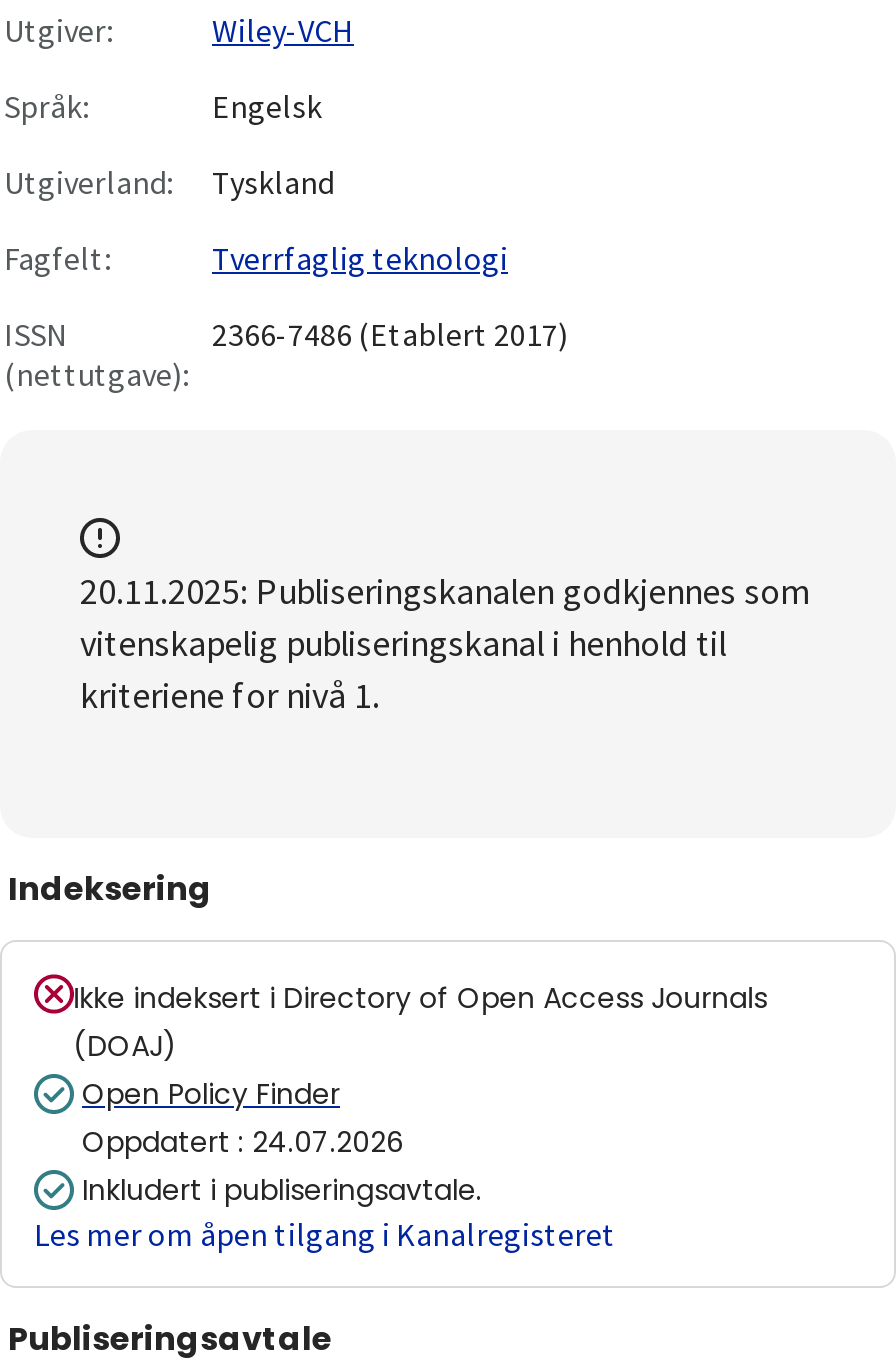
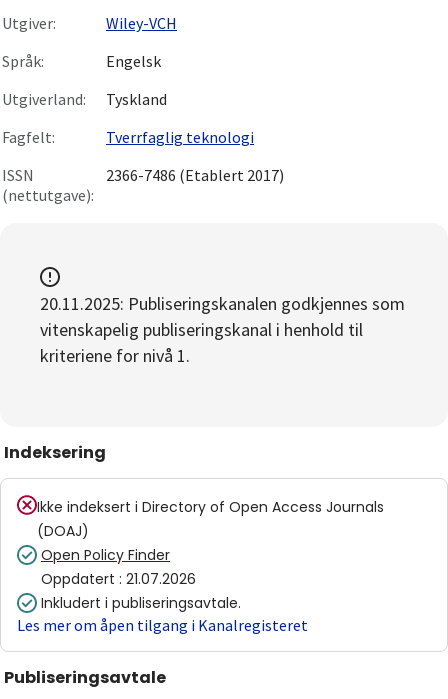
[82,1122,404,1162] Oppdatert: 24.07.2026 -> [41,569,196,589] Oppdatert: 21.07.2026

